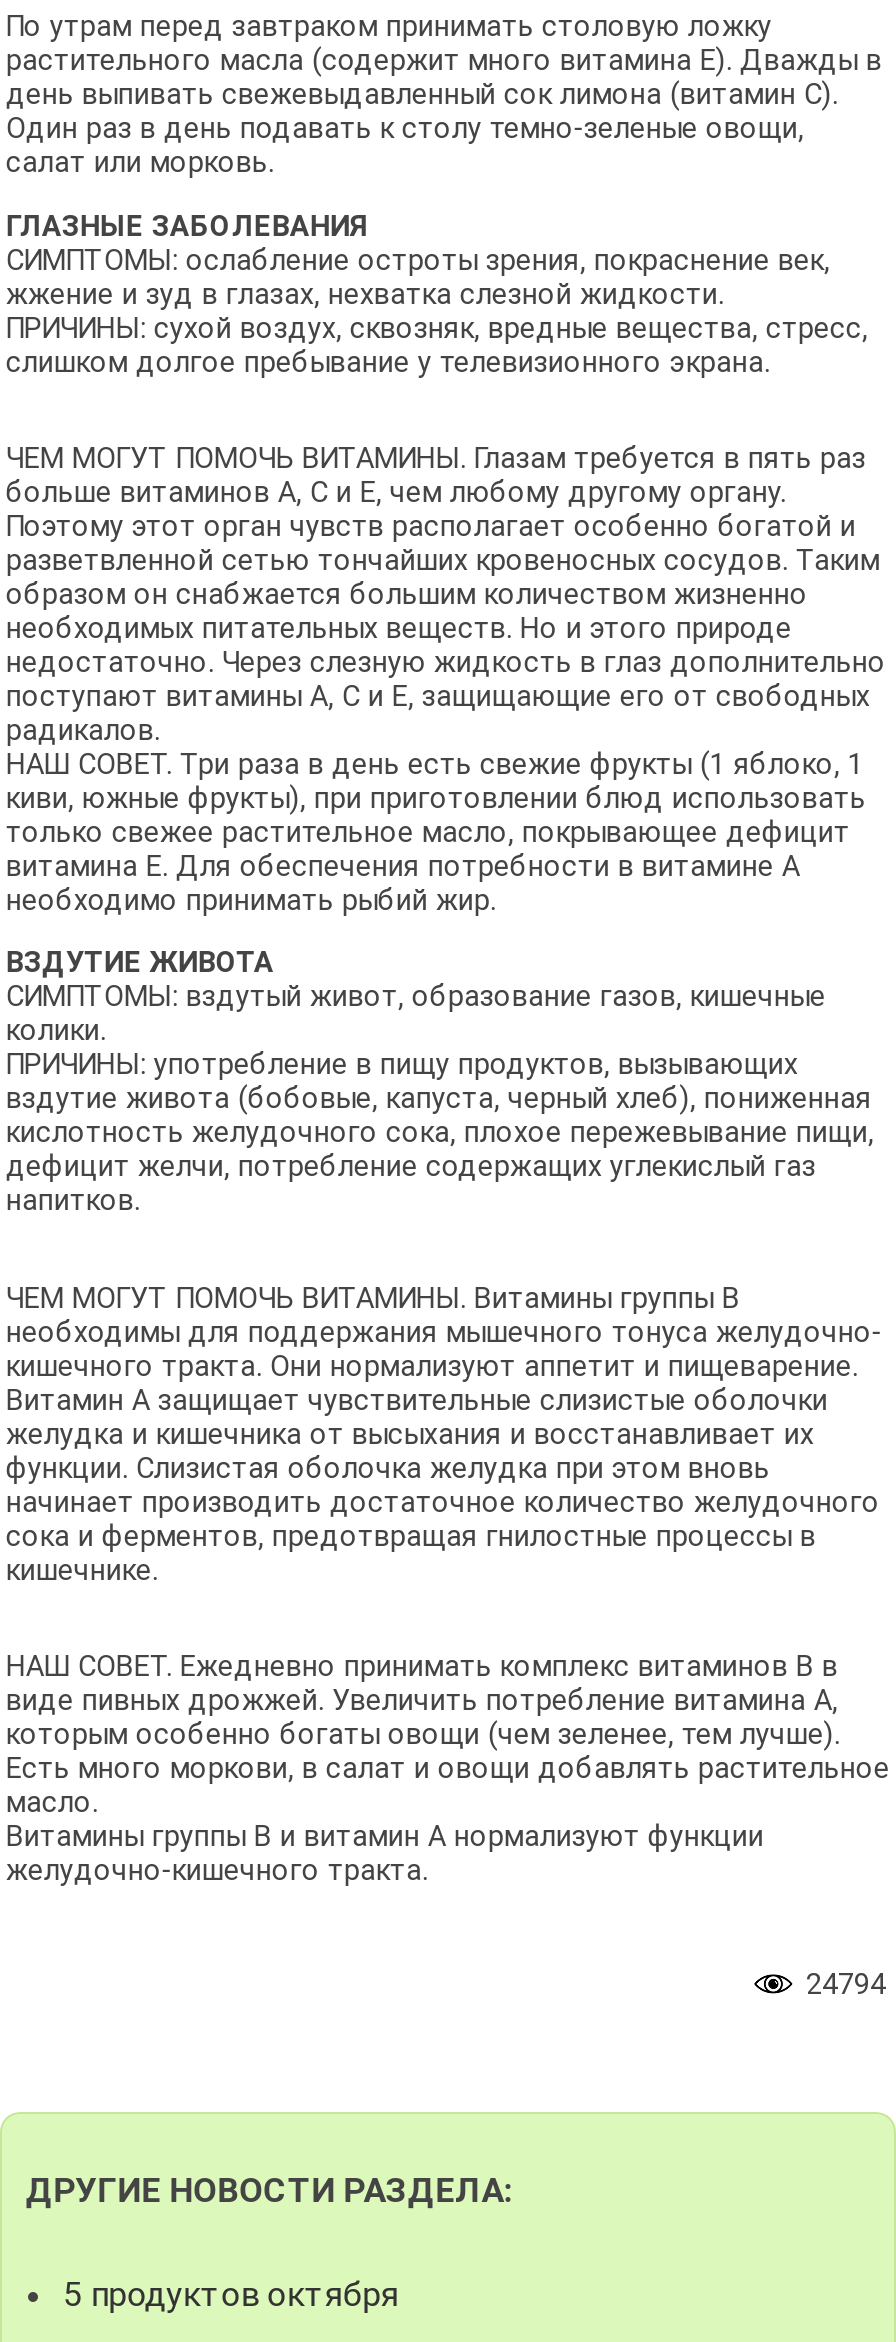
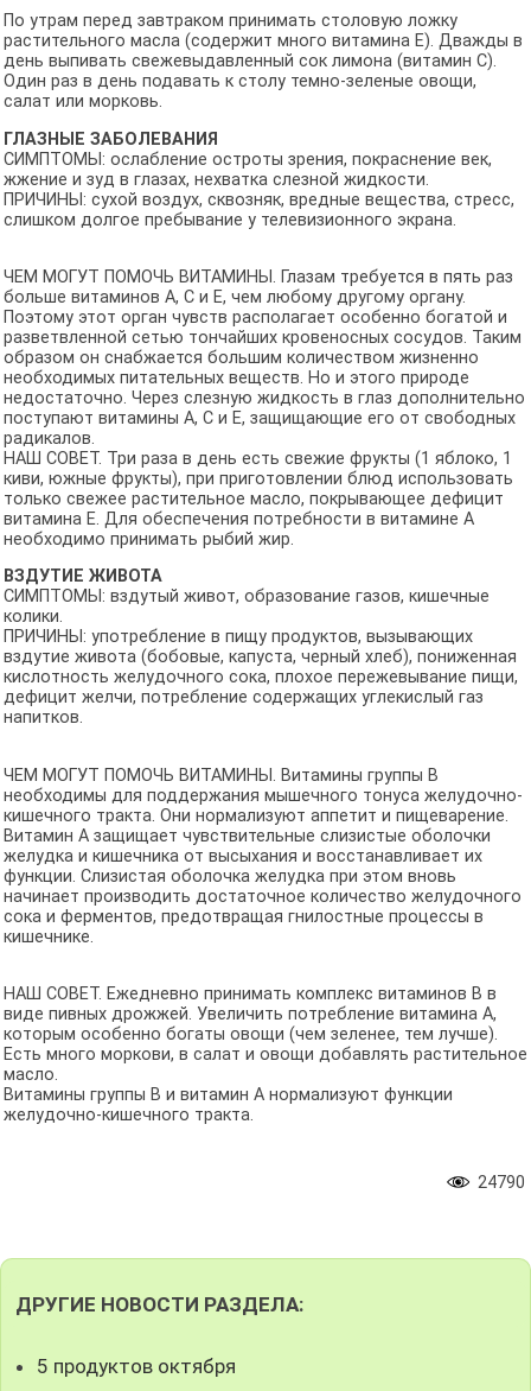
[798,1967,886,2001] 24794 -> [473,1172,525,1192] 24790

